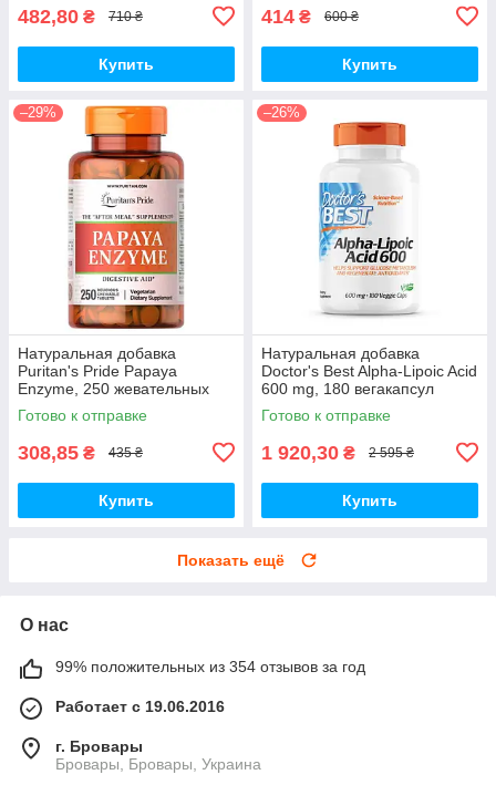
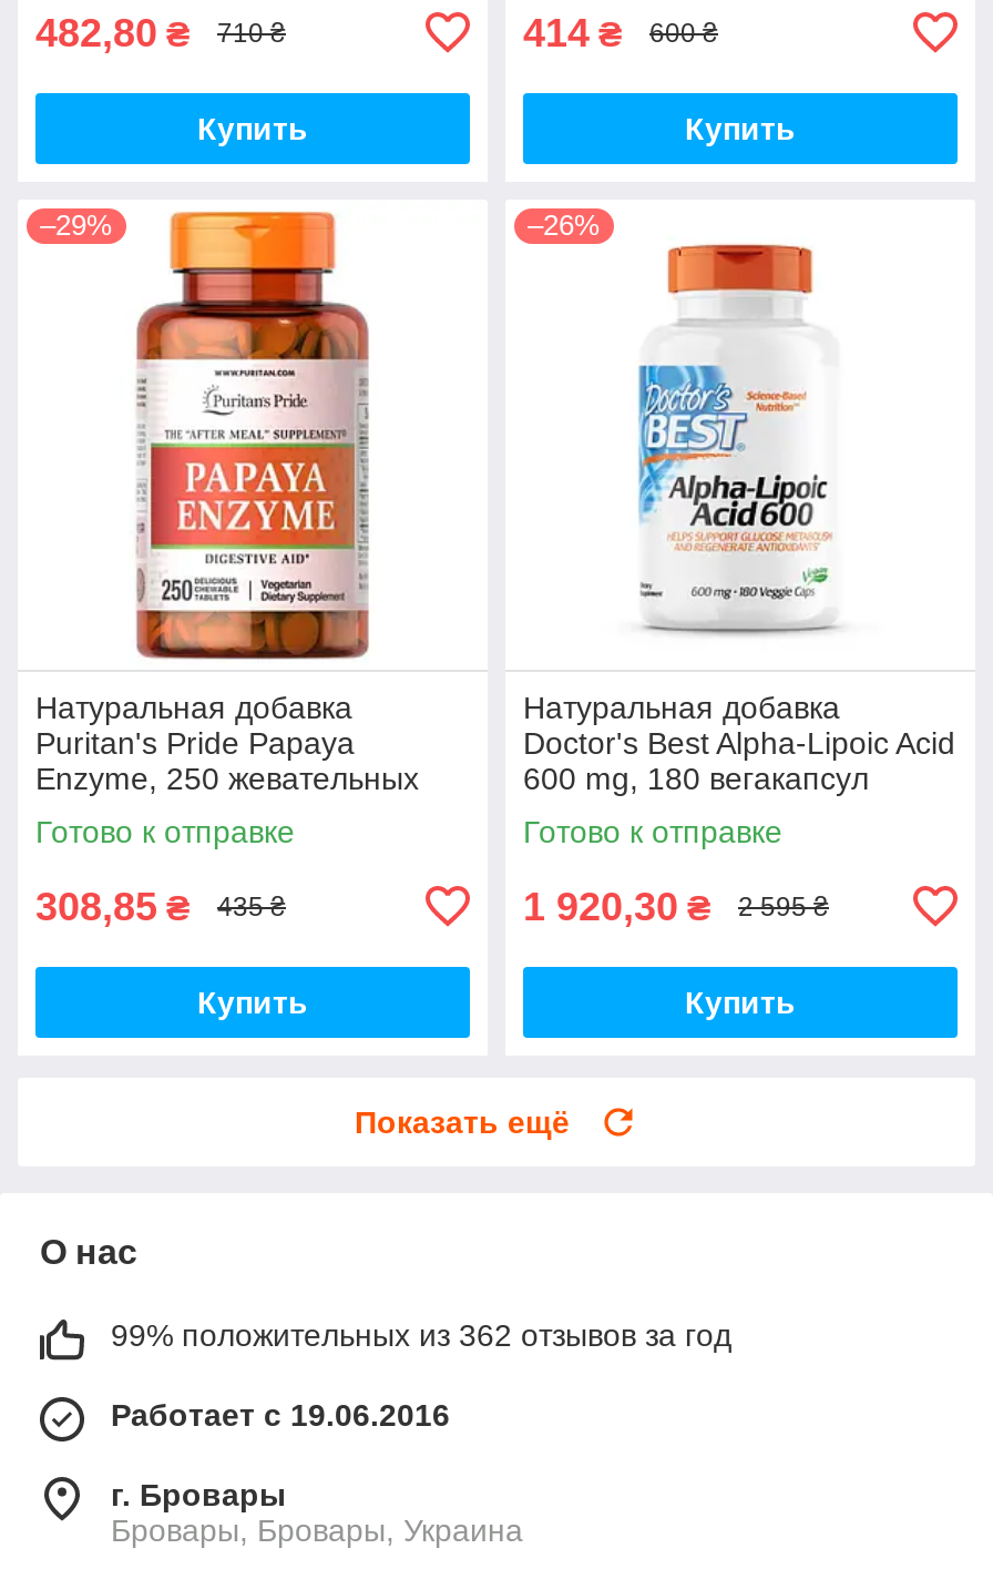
[55,657,365,675] 99% положительных из 354 отзывов за год -> [111,1317,731,1352] 99% положительных из 362 отзывов за год

